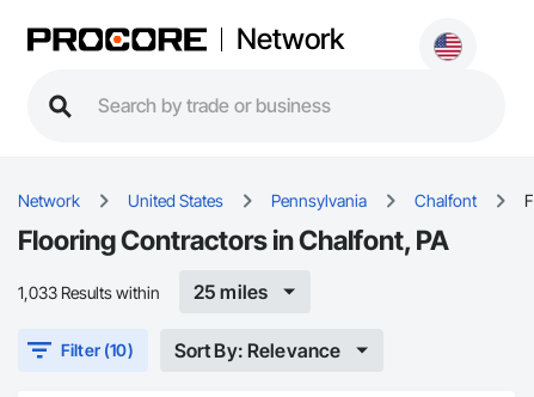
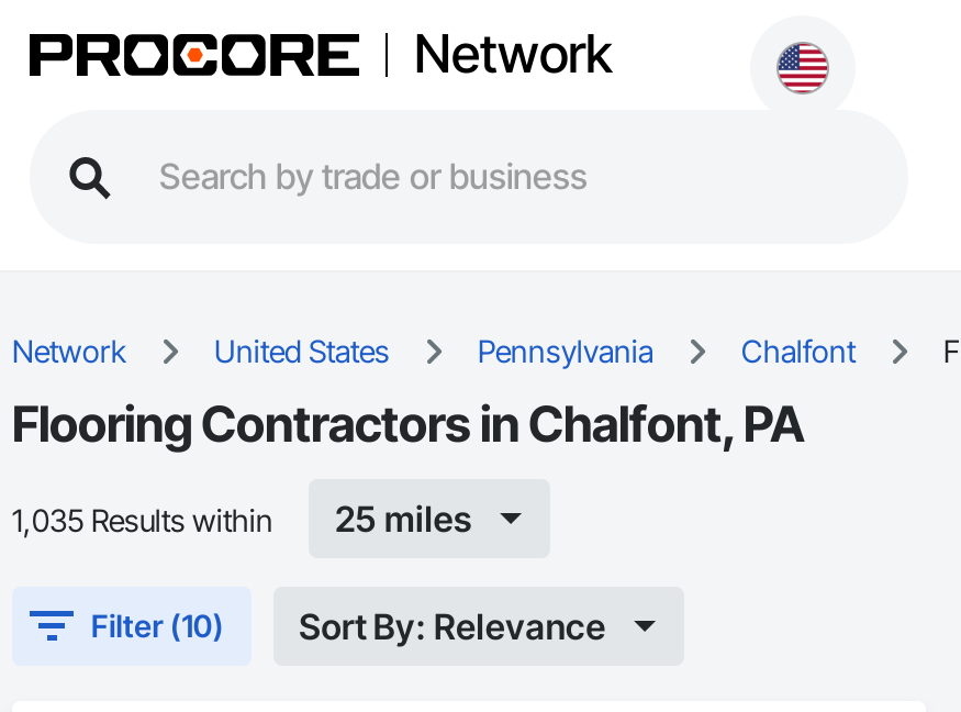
[18,282,160,302] 1,033 Results within -> [12,500,273,537] 1,035 Results within

